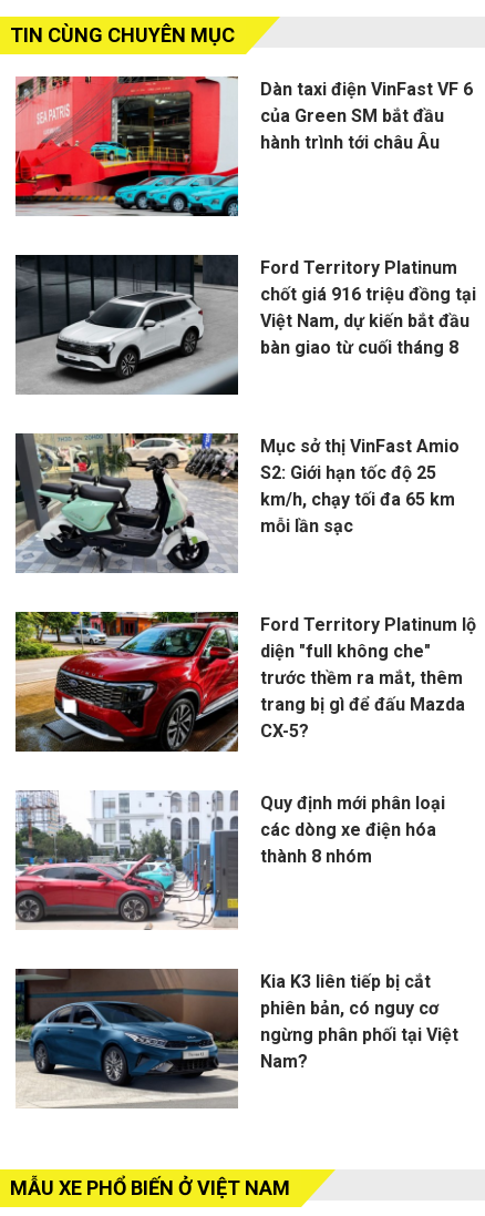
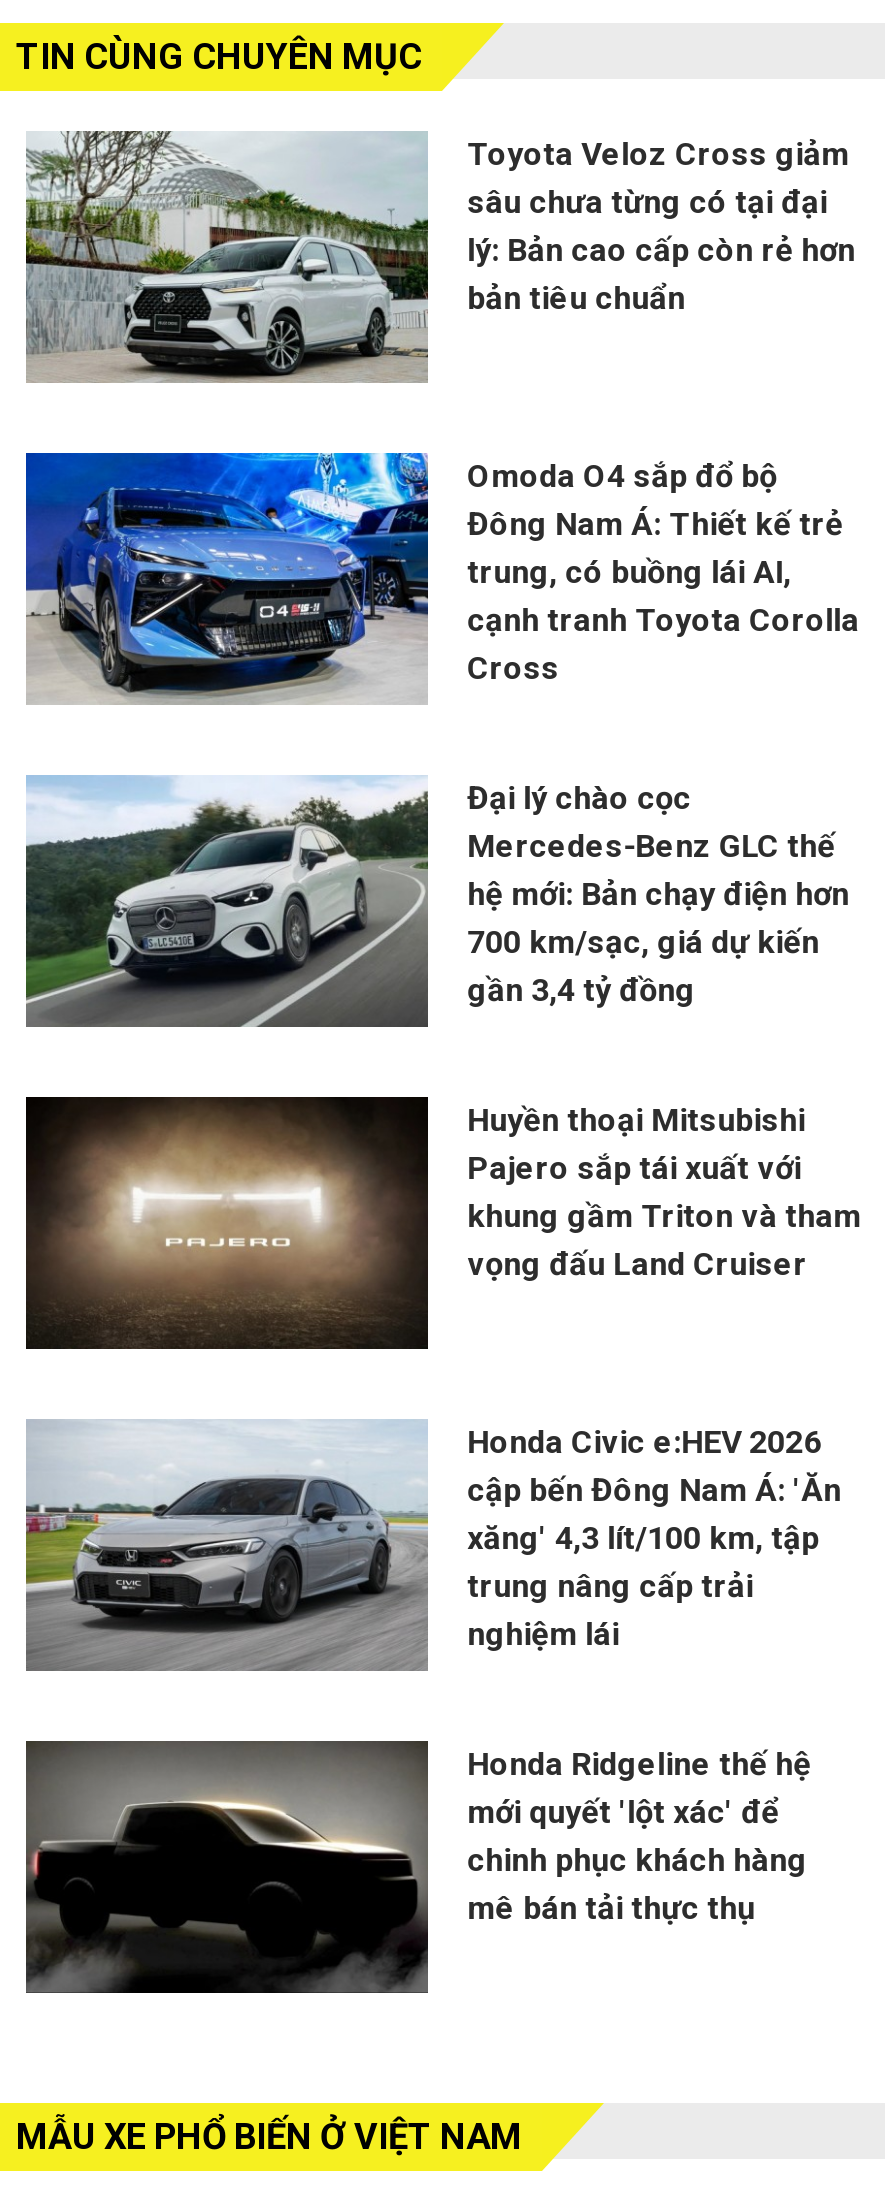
[14,75,472,216] [image] | Dàn taxi điện VinFast VF 6 | của Green SM bắt đầu | hành trình tới châu Âu -> [24,129,855,383] [image] | Toyota Veloz Cross giảm | sâu chưa từng có tại đại | lý: Bản cao cấp còn rẻ hơn | bản tiêu chuẩn
[14,254,476,396] [image] | Ford Territory Platinum | chốt giá 916 triệu đồng tại | Việt Nam, dự kiến bắt đầu | bàn giao từ cuối tháng 8 -> [24,451,859,705] [image] | Omoda O4 sắp đổ bộ | Đông Nam Á: Thiết kế trẻ | trung, có buồng lái AI, | cạnh tranh Toyota Corolla | Cross
[14,432,459,573] [image] | Mục sở thị VinFast Amio | S2: Giới hạn tốc độ 25 | km/h, chạy tối đa 65 km | mỗi lần sạc -> [26,775,849,1027] [image] | Đại lý chào cọc | Mercedes-Benz GLC thế | hệ mới: Bản chạy điện hơn | 700 km/sạc, giá dự kiến | gần 3,4 tỷ đồng
[14,611,476,753] [image] | Ford Territory Platinum lộ | diện "full không che" | trước thềm ra mắt, thêm | trang bị gì để đấu Mazda | CX-5? -> [24,1095,861,1351] [image] | Huyền thoại Mitsubishi | Pajero sắp tái xuất với | khung gầm Triton và tham | vọng đấu Land Cruiser
[16,790,445,930] [image] | Quy định mới phân loại | các dòng xe điện hóa | thành 8 nhóm -> [24,1419,841,1673] [image] | Honda Civic e:HEV 2026 | cập bến Đông Nam Á: 'Ăn | xăng' 4,3 lít/100 km, tập | trung nâng cấp trải | nghiệm lái
[16,969,458,1108] [image] | Kia K3 liên tiếp bị cắt | phiên bản, có nguy cơ | ngừng phân phối tại Việt | Nam? -> [24,1741,811,1995] [image] | Honda Ridgeline thế hệ | mới quyết 'lột xác' để | chinh phục khách hàng | mê bán tải thực thụ

